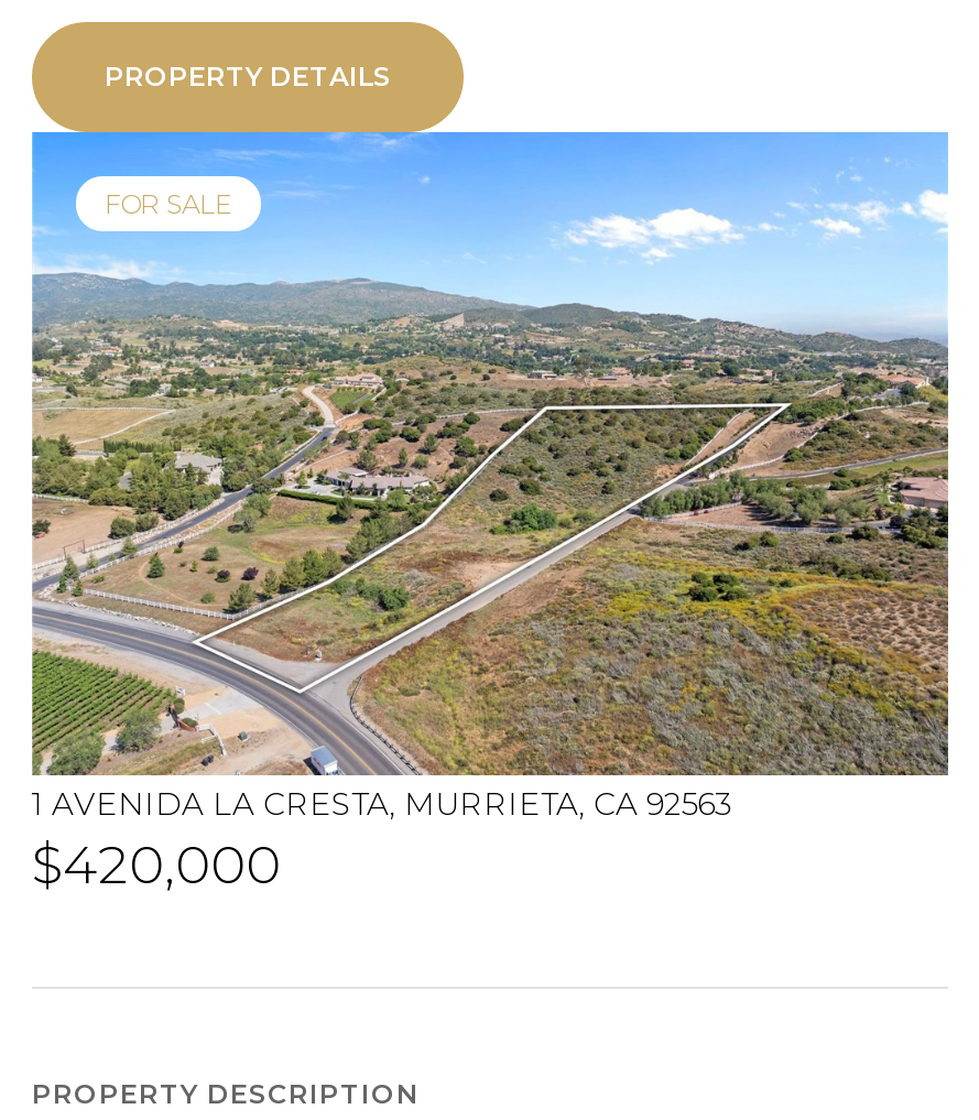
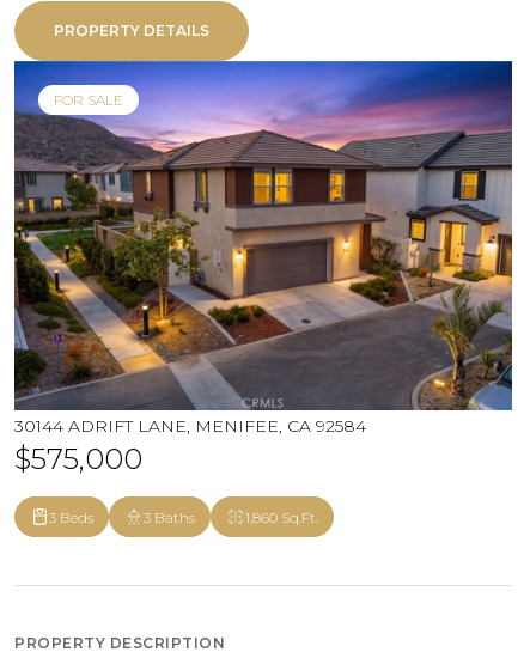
[30,130,950,896] [image] | 1 AVENIDA LA CRESTA, MURRIETA, CA 92563 | $420,000 -> [13,60,513,526] [image] | 30144 ADRIFT LANE, MENIFEE, CA 92584 | $575,000 | 3 Beds | 3 Baths | 1,860 Sq.Ft.

